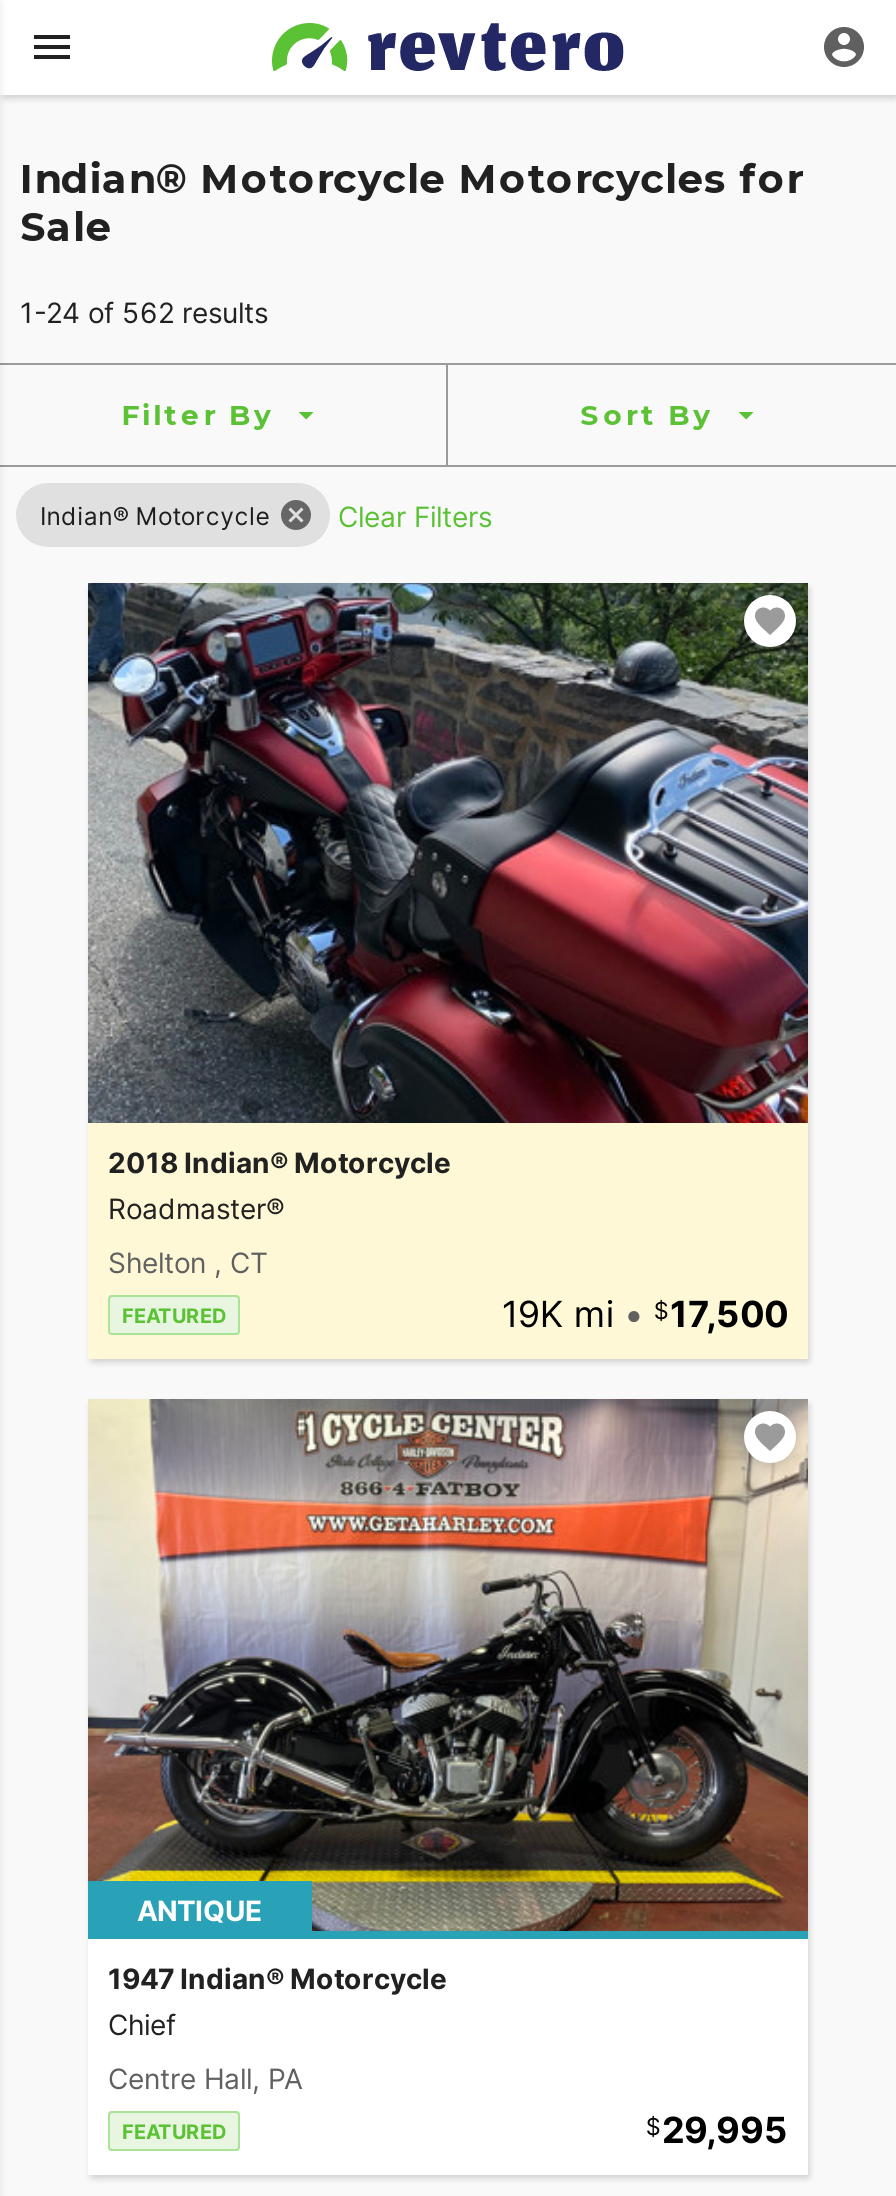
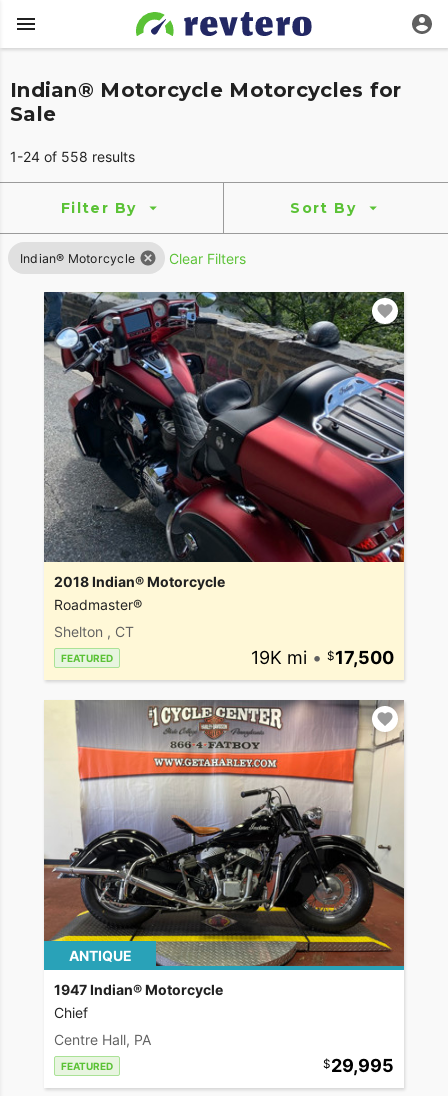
[20,295,268,329] 1-24 of 562 results -> [10,148,135,165] 1-24 of 558 results

